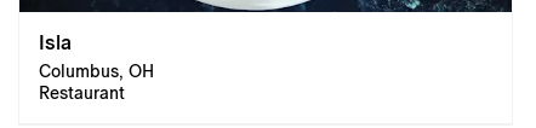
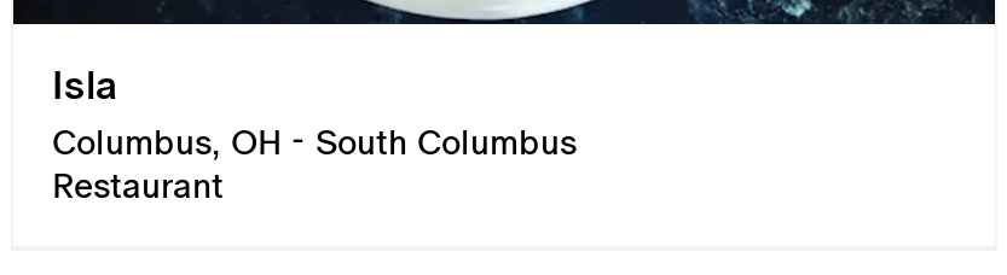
[39,61,154,81] Columbus, OH -> [52,123,577,161] Columbus, OH - South Columbus

